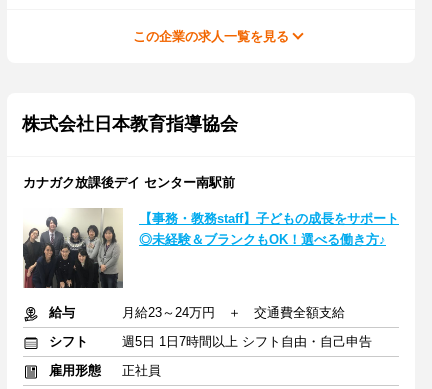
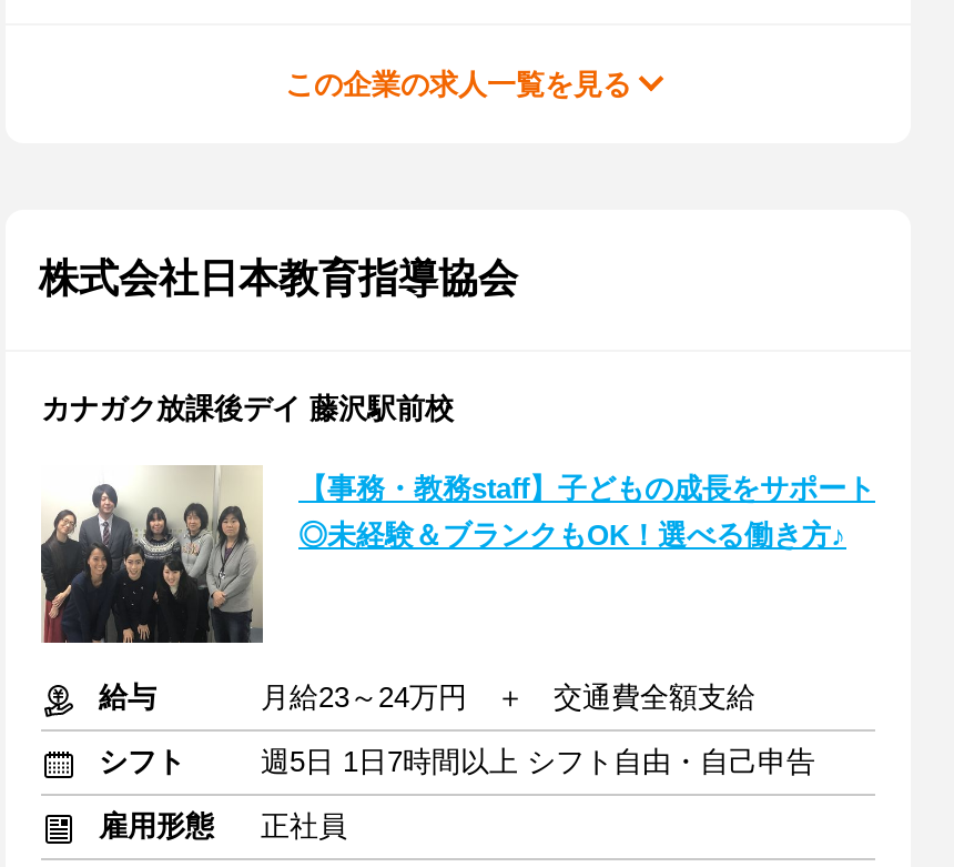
[23,175,235,190] カナガク放課後デイ センター南駅前 -> [41,392,454,425] カナガク放課後デイ 藤沢駅前校

